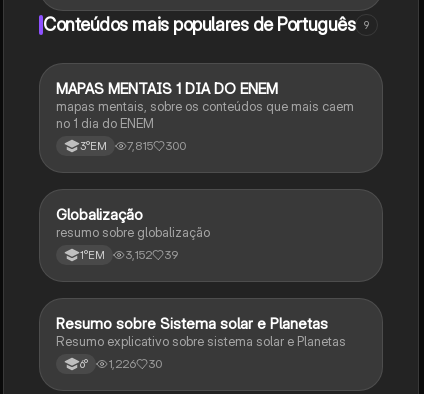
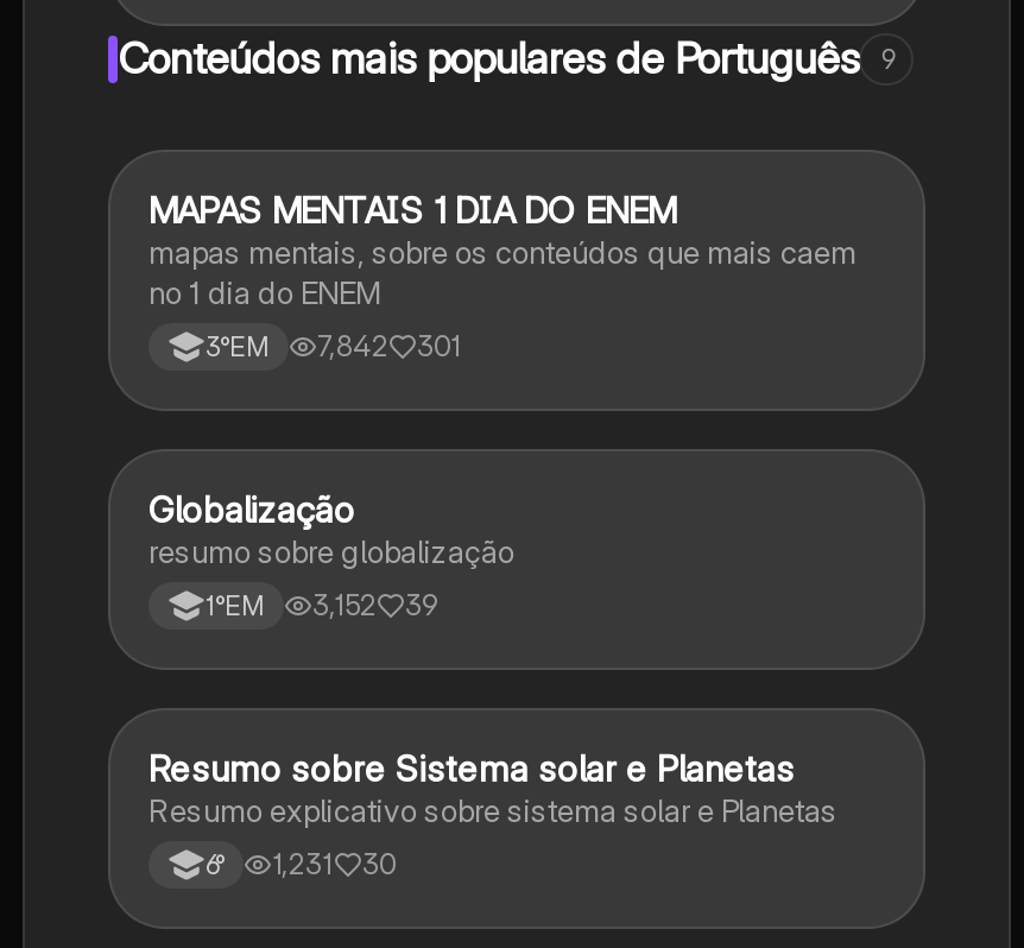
[127,138,153,153] 7,815 -> [317,327,388,363] 7,842
[165,138,186,153] 300 -> [417,327,462,363] 301
[80,356,162,371] 6° 1,226 30 -> [206,845,396,881] 6° 1,231 30

